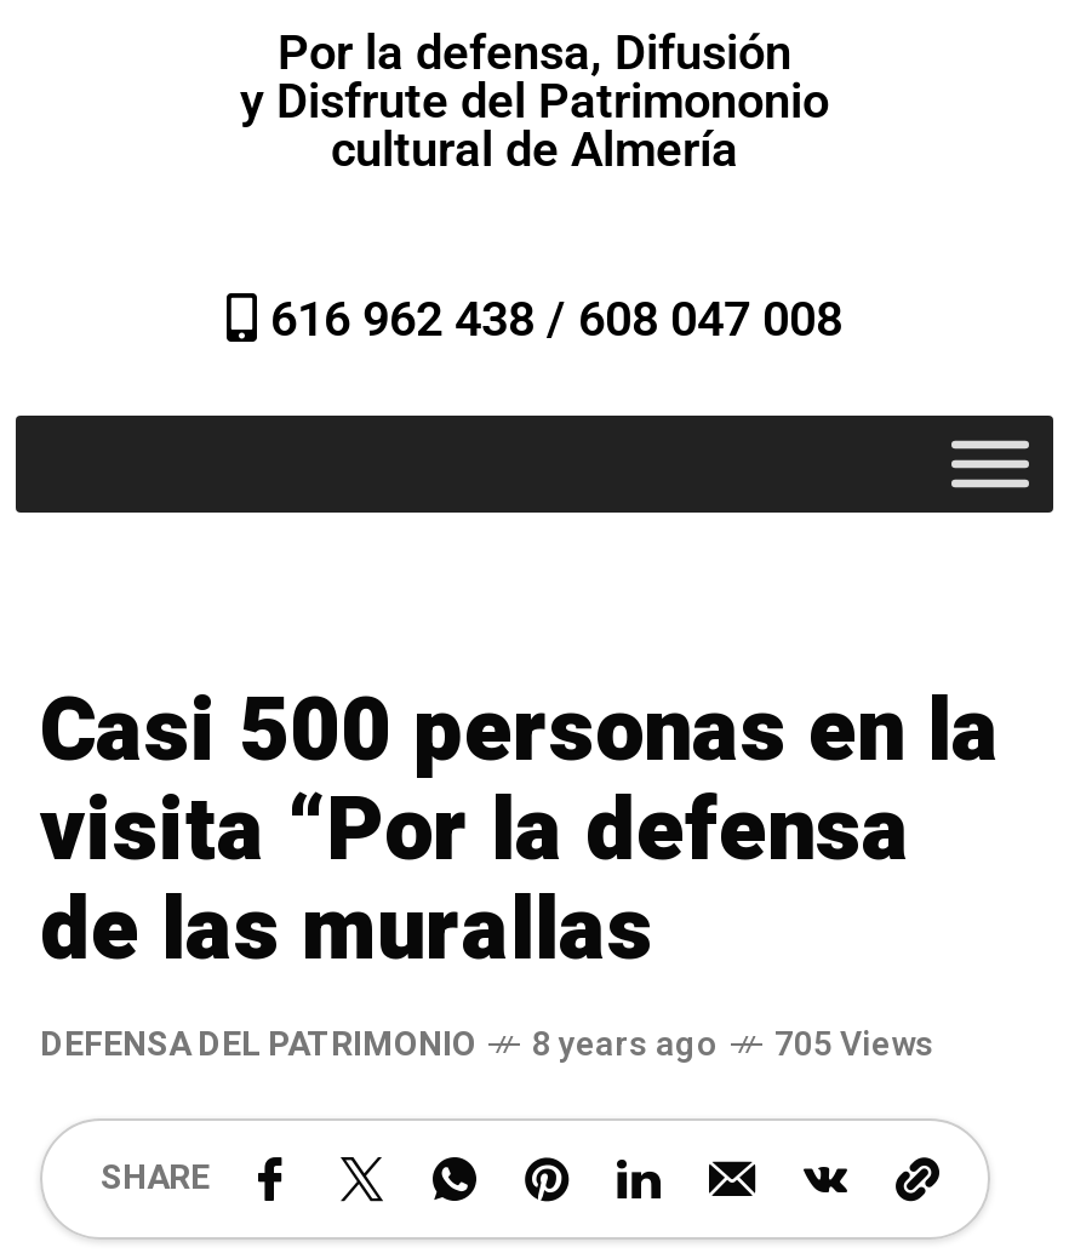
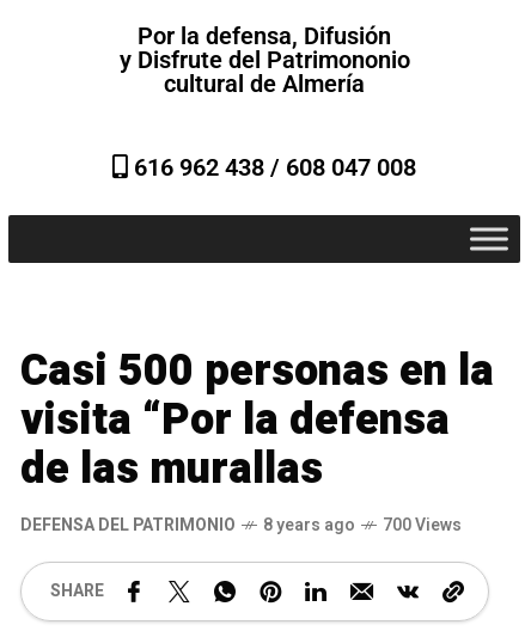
[40,1019,934,1069] DEFENSA DEL PATRIMONIO 8 years ago 705 Views -> [20,512,462,538] DEFENSA DEL PATRIMONIO 8 years ago 700 Views

